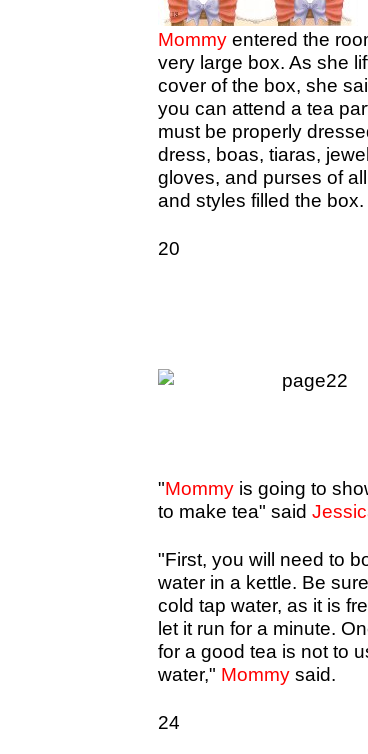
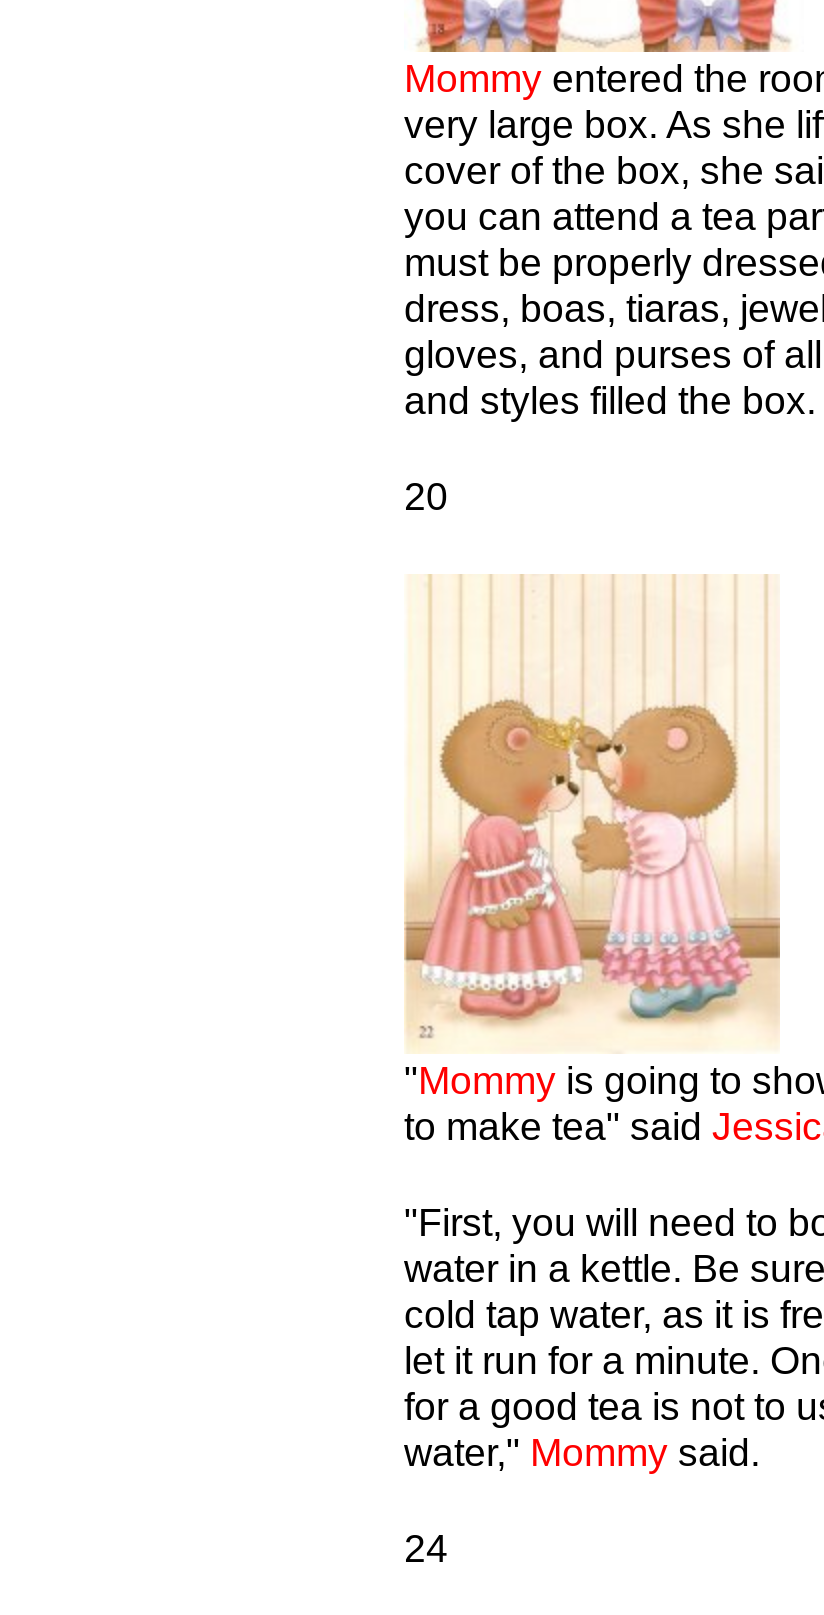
none -> [402,574,782,1054] [image]

